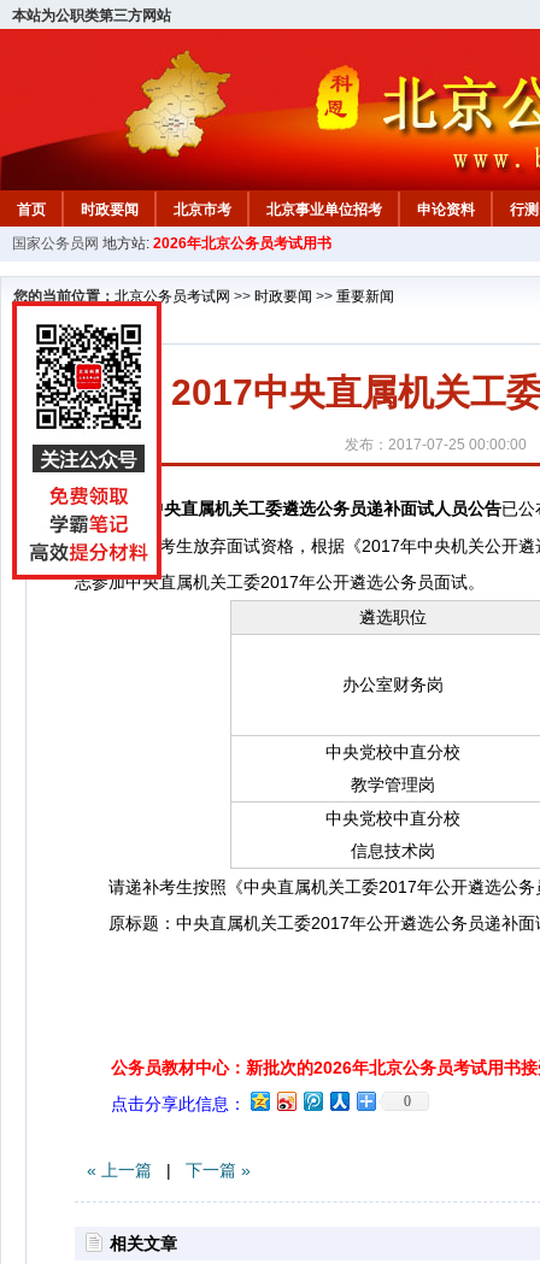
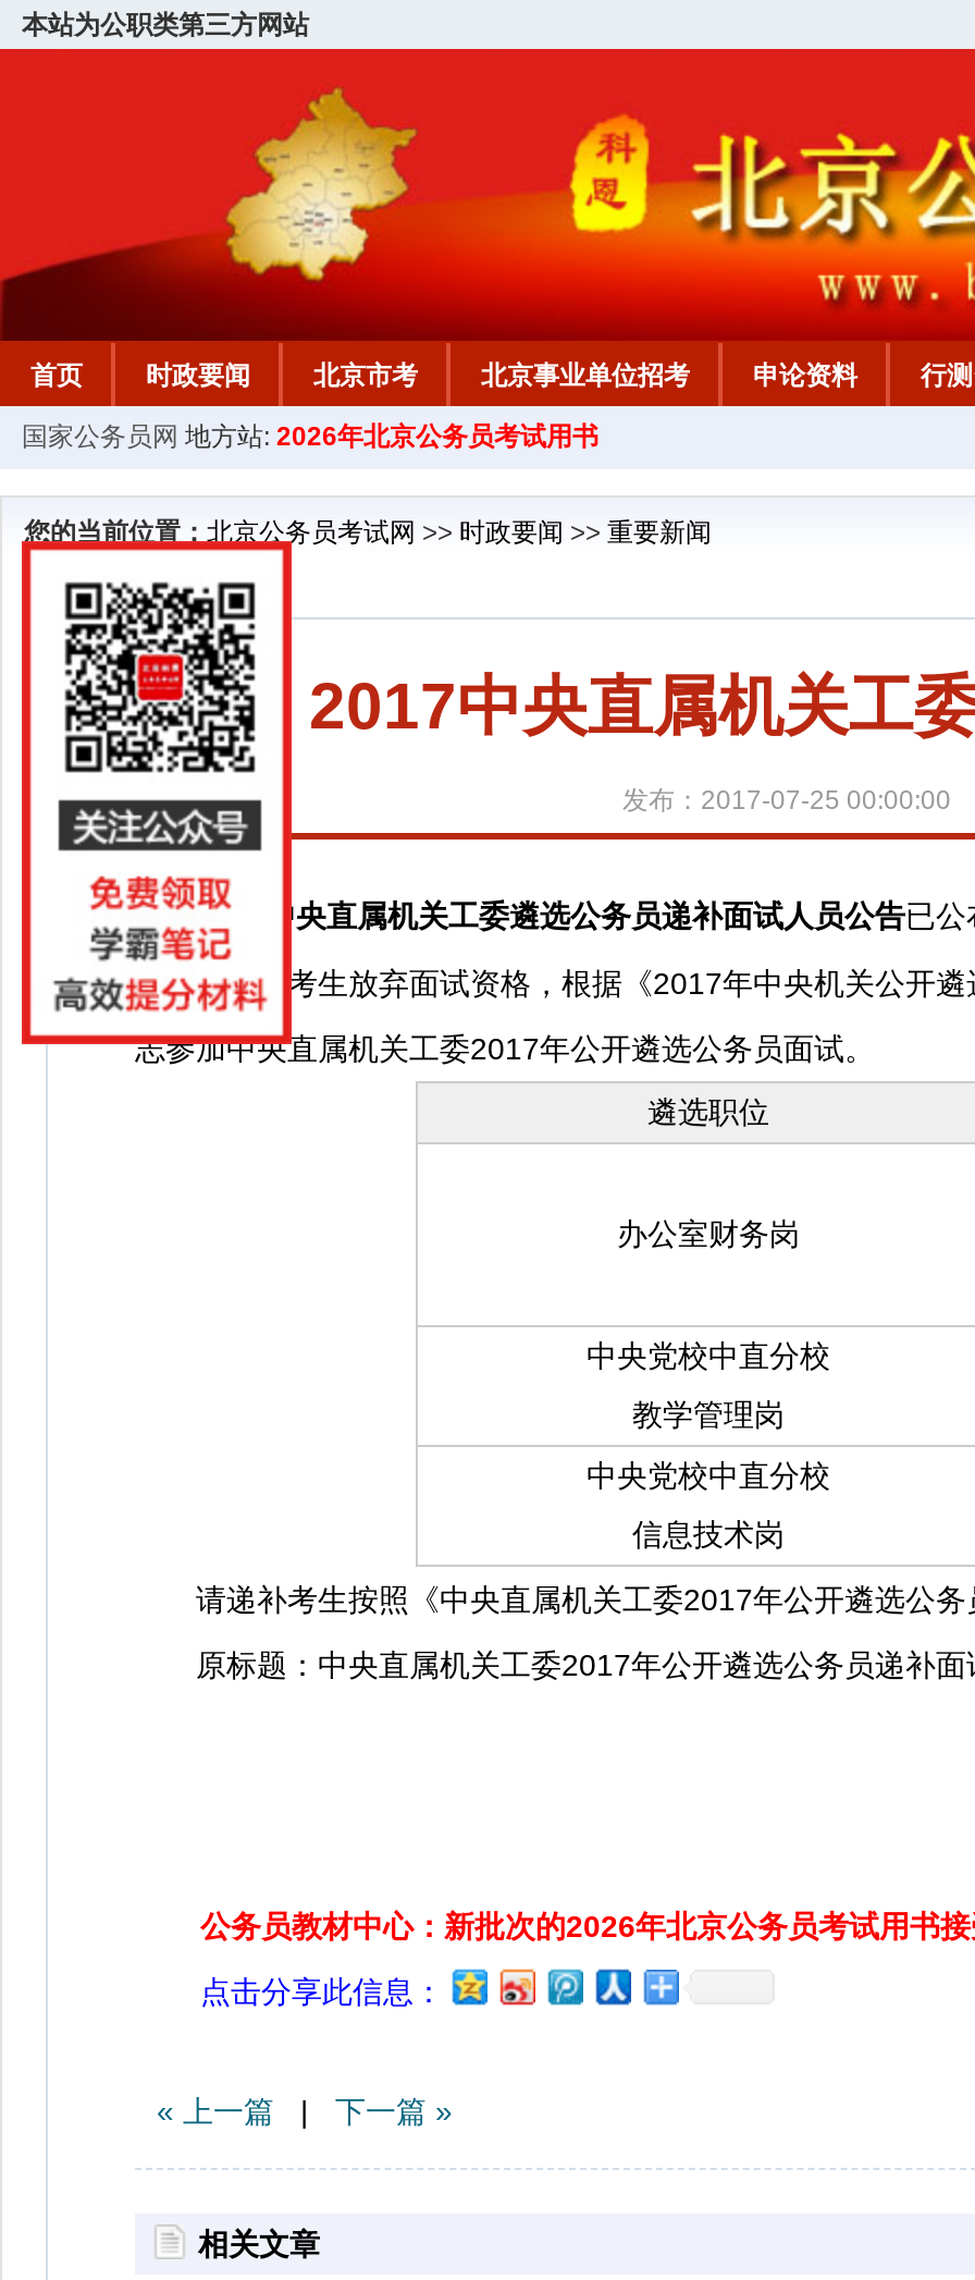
[403,1093,410,1110] 0 -> none

